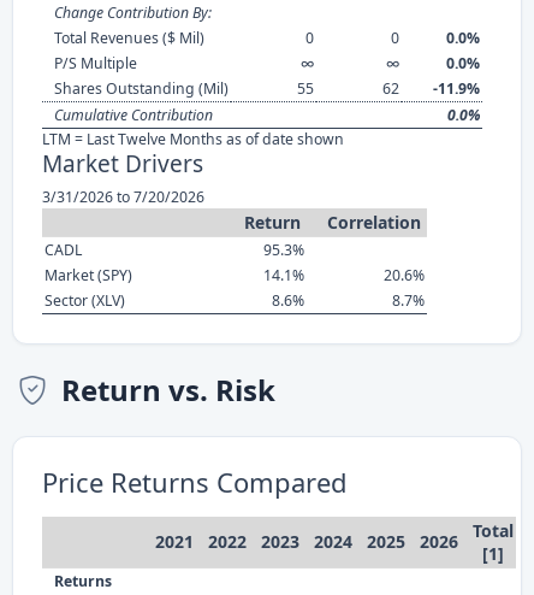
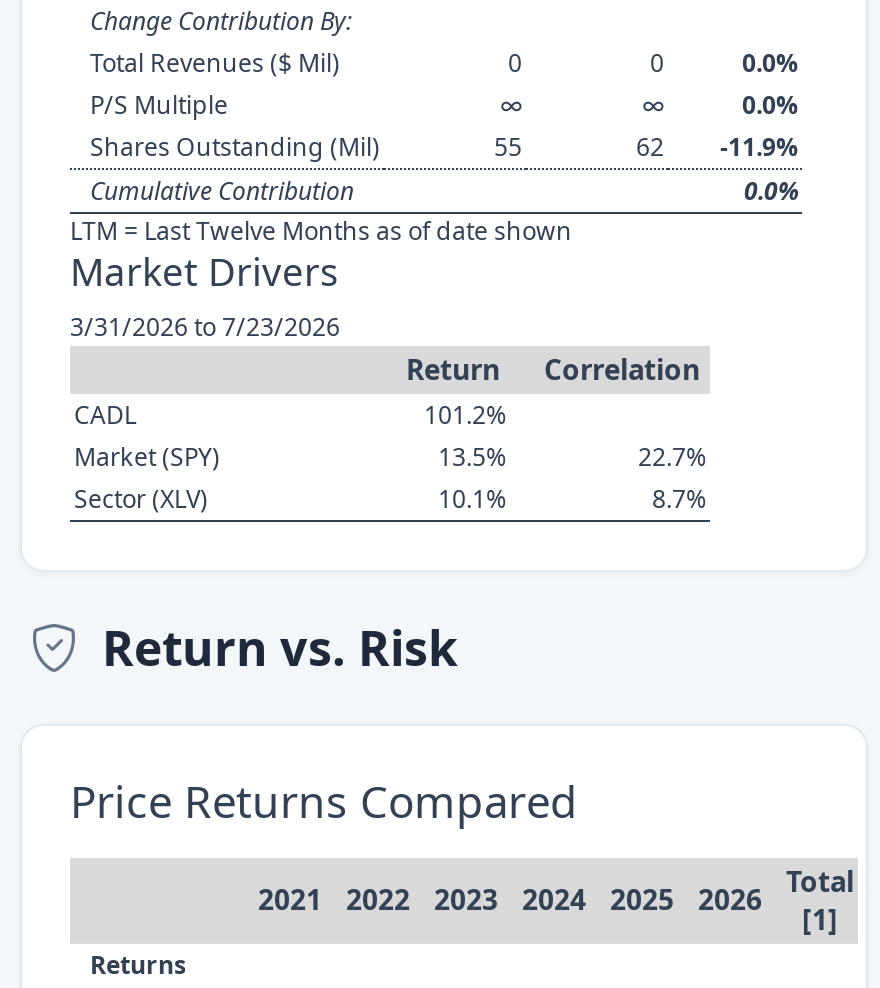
[42,187,204,207] 3/31/2026 to 7/20/2026 -> [70,310,340,344] 3/31/2026 to 7/23/2026
[263,240,304,260] 95.3% -> [424,398,506,432] 101.2%
[263,265,304,285] 14.1% -> [438,440,506,474] 13.5%
[384,265,425,285] 20.6% -> [638,440,706,474] 22.7%
[272,290,304,311] 8.6% -> [438,482,506,516] 10.1%

